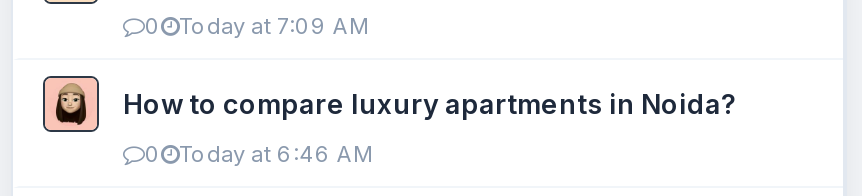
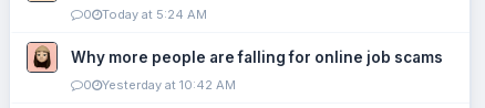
[145,12,369,40] 0 Today at 7:09 AM -> [83,7,207,22] 0 Today at 5:24 AM
[123,88,735,120] How to compare luxury apartments in Noida? -> [71,48,443,66] Why more people are falling for online job scams
[179,140,373,168] Today at 6:46 AM -> [102,77,236,93] Yesterday at 10:42 AM

